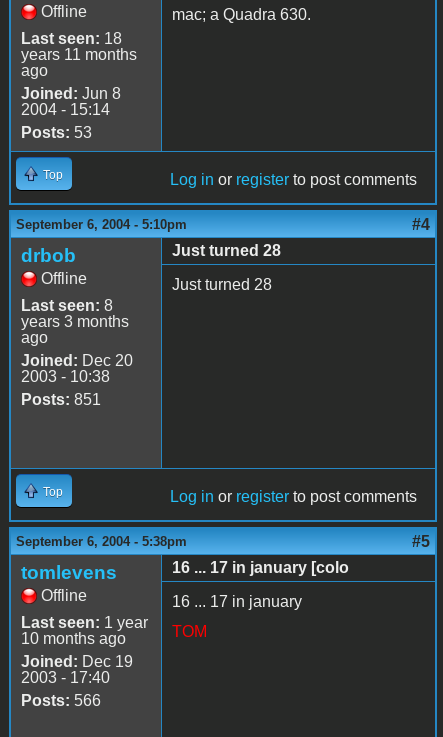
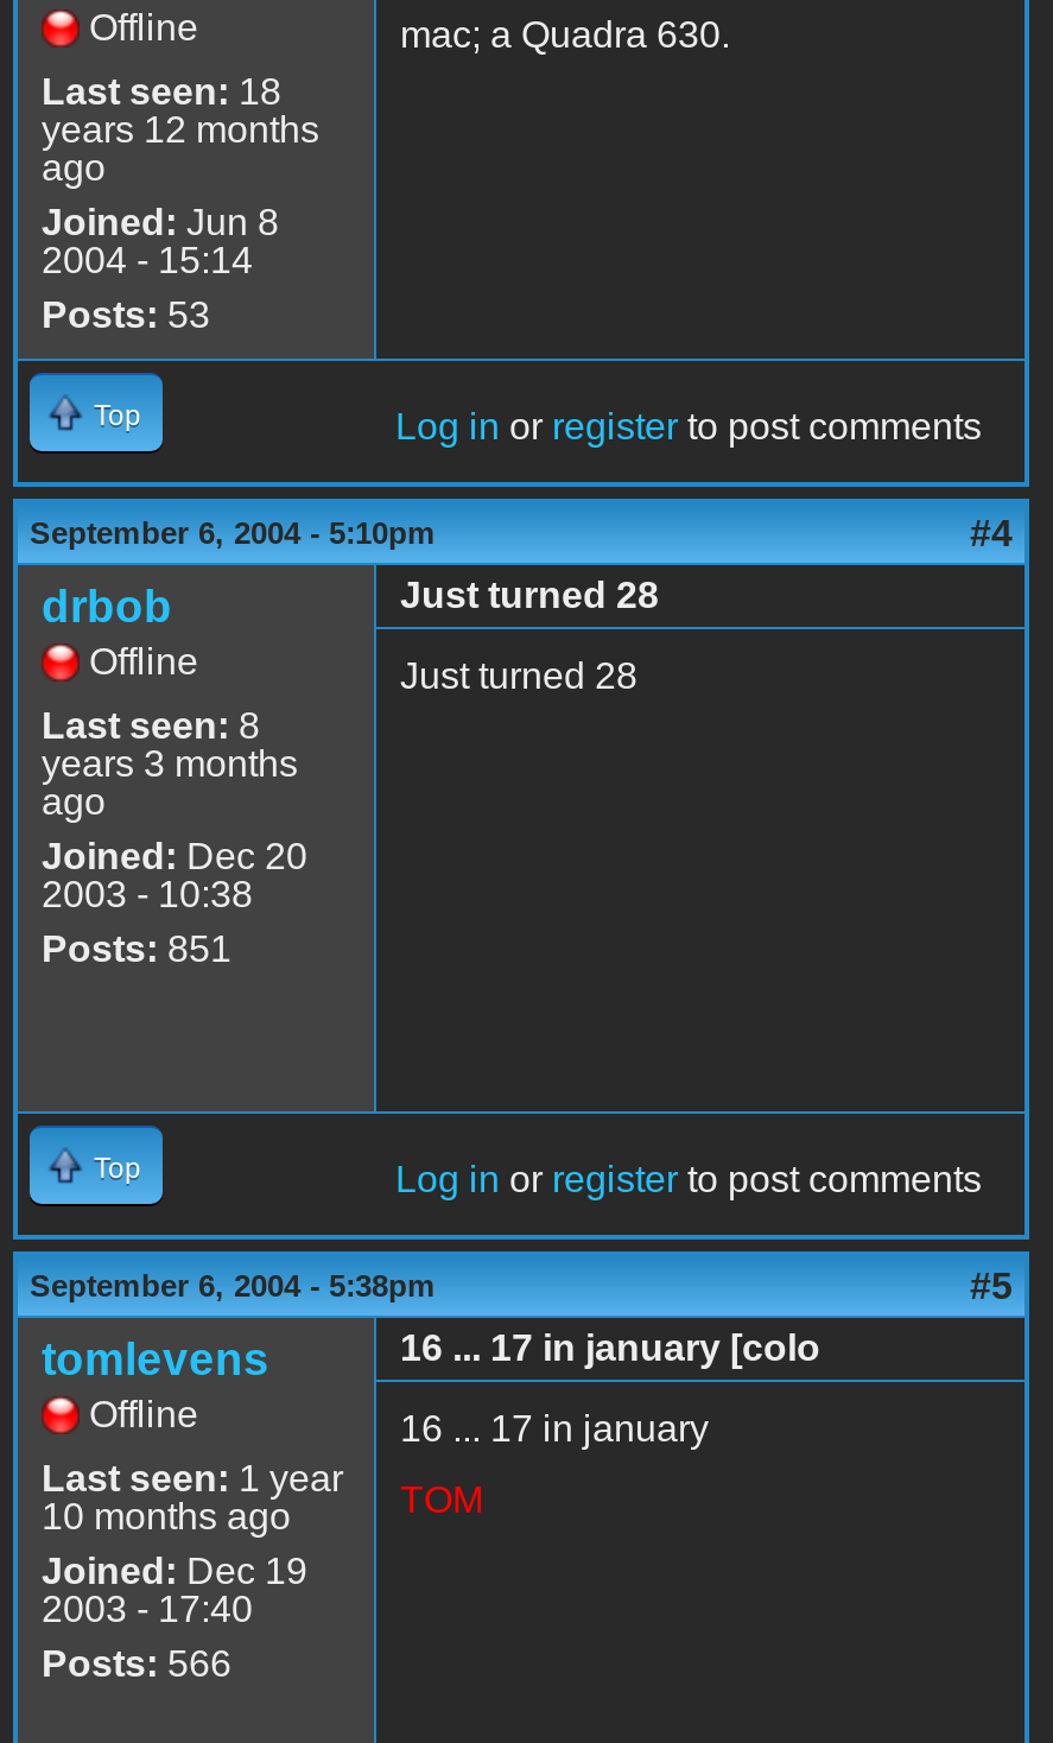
[21,46,137,63] years 11 months -> [42,109,319,149] years 12 months

